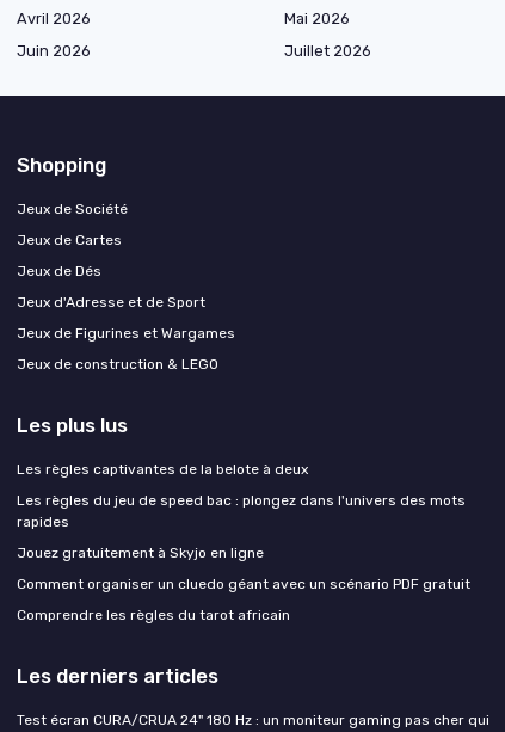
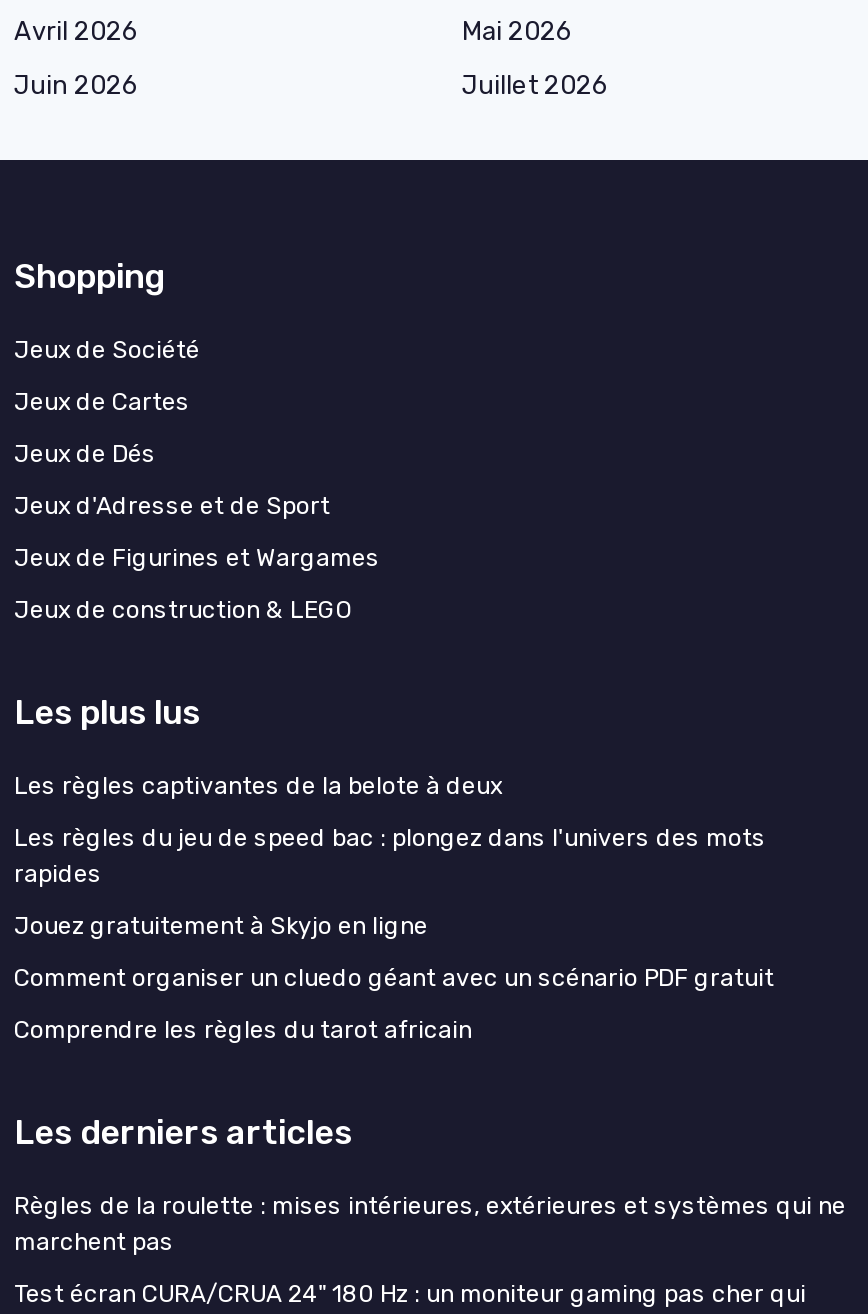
none -> [14,1192,846,1256] Règles de la roulette : mises intérieures, extérieures et systèmes qui ne | marchent pas

